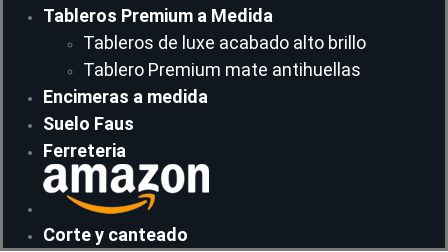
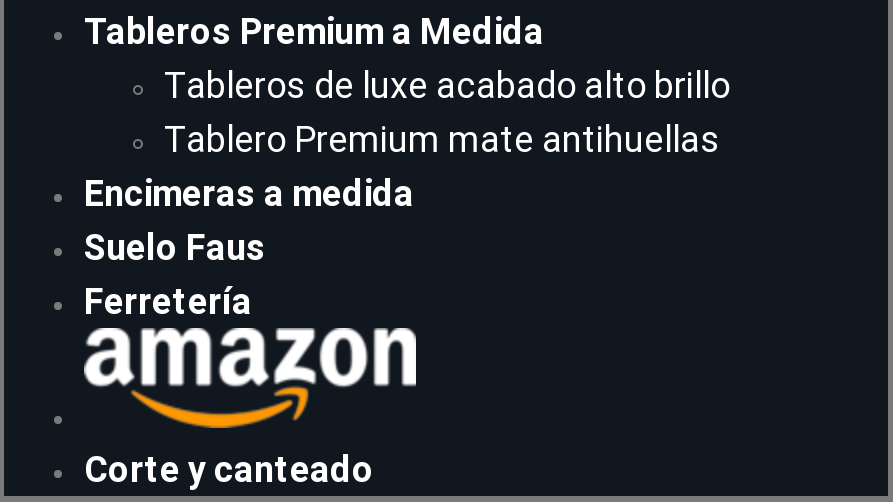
[43,140,126,161] Ferreteria -> [84,279,252,321] Ferretería

